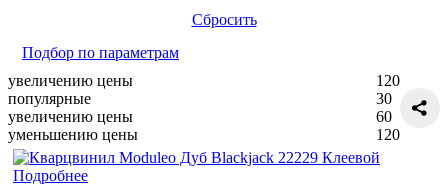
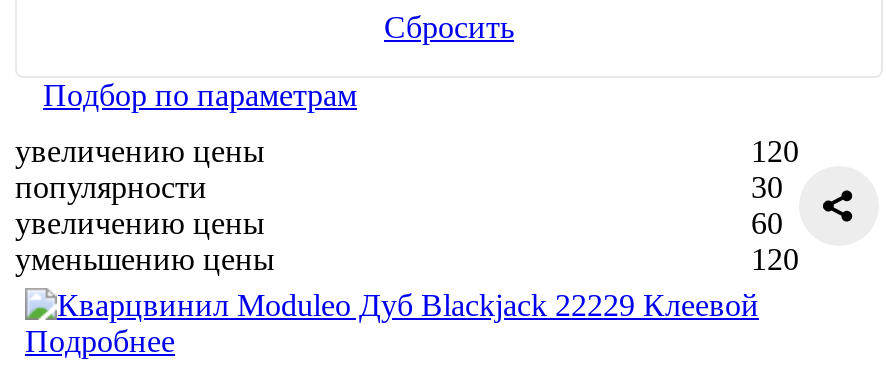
[8,90,91,107] популярные -> [15,170,207,204] популярности

